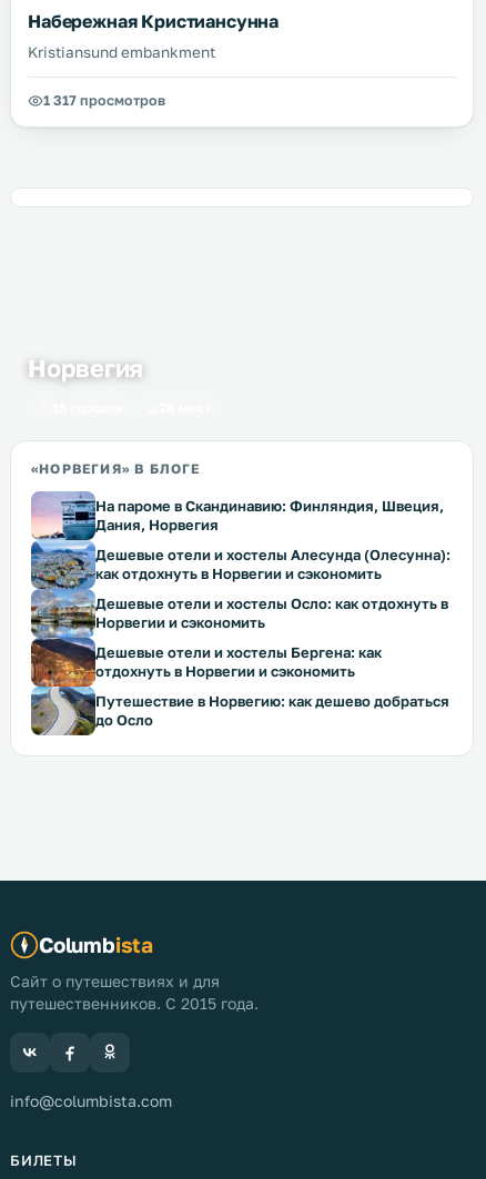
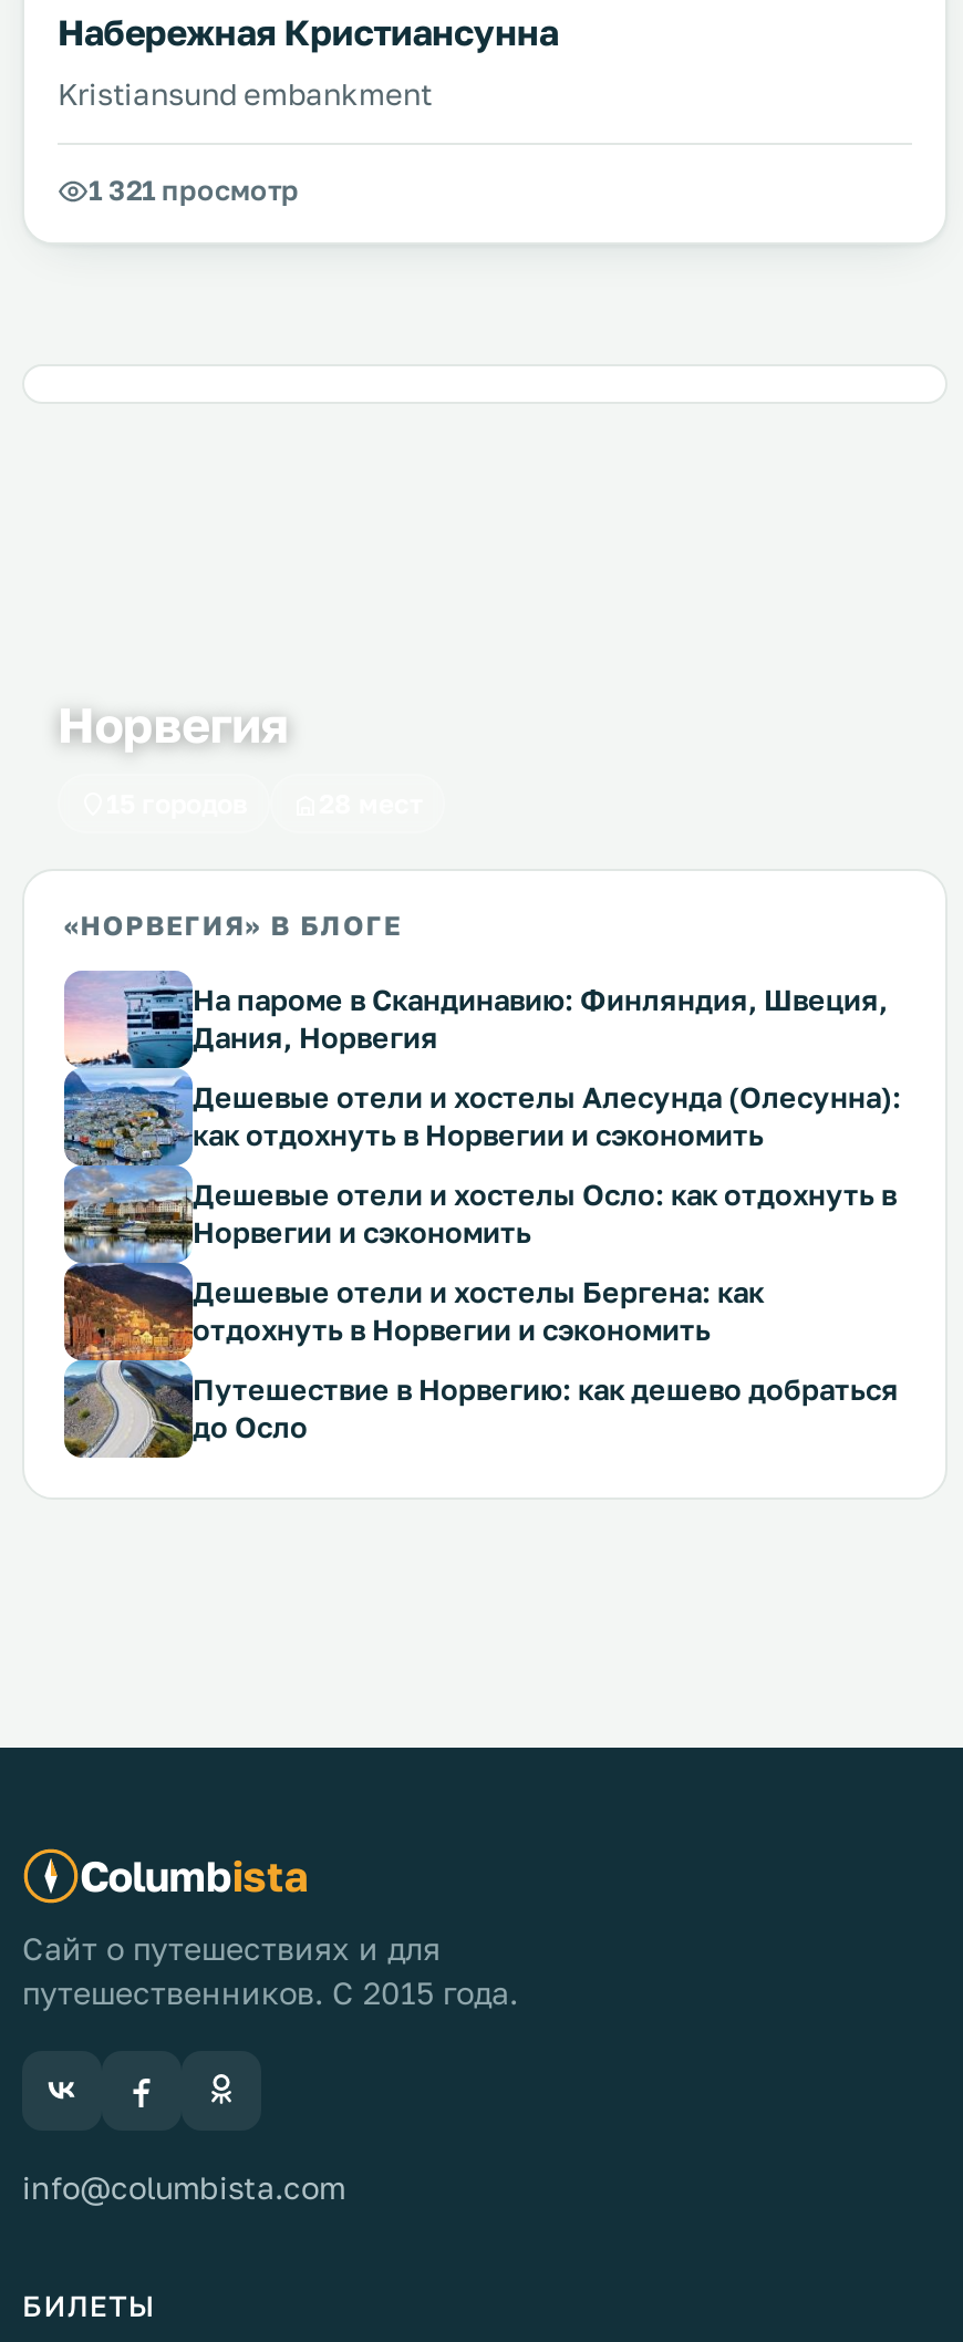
[43,92,165,109] 1 317 просмотров -> [89,174,299,207] 1 321 просмотр

